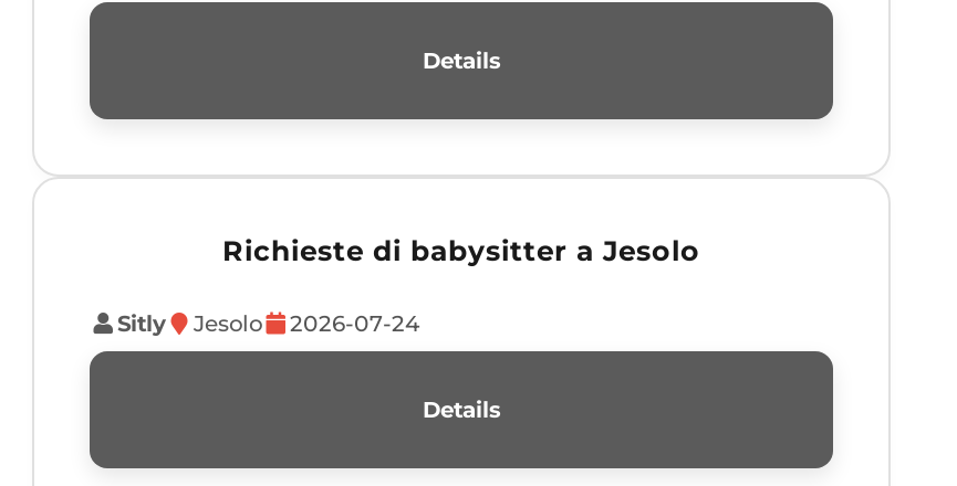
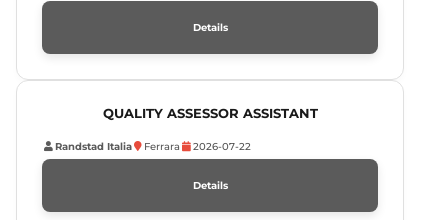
[222,234,700,267] Richieste di babysitter a Jesolo -> [102,106,317,121] QUALITY ASSESSOR ASSISTANT
[117,309,420,338] Sitly | Jesolo | 2026-07-24 -> [54,140,250,153] Randstad Italia | Ferrara | 2026-07-22

